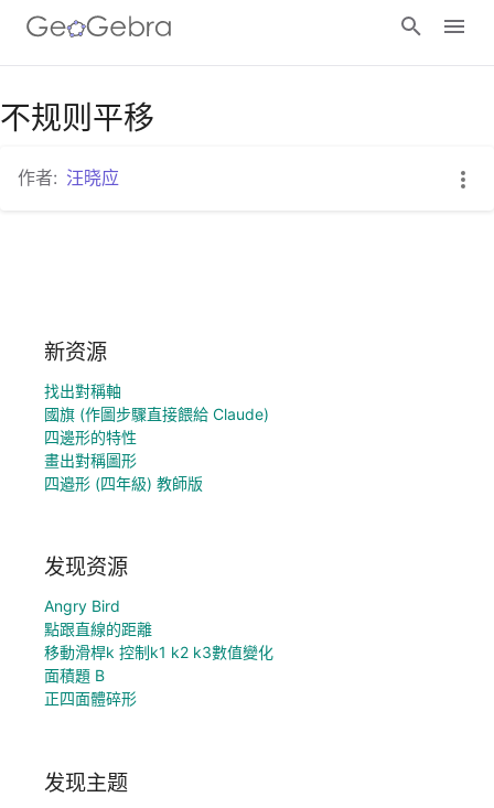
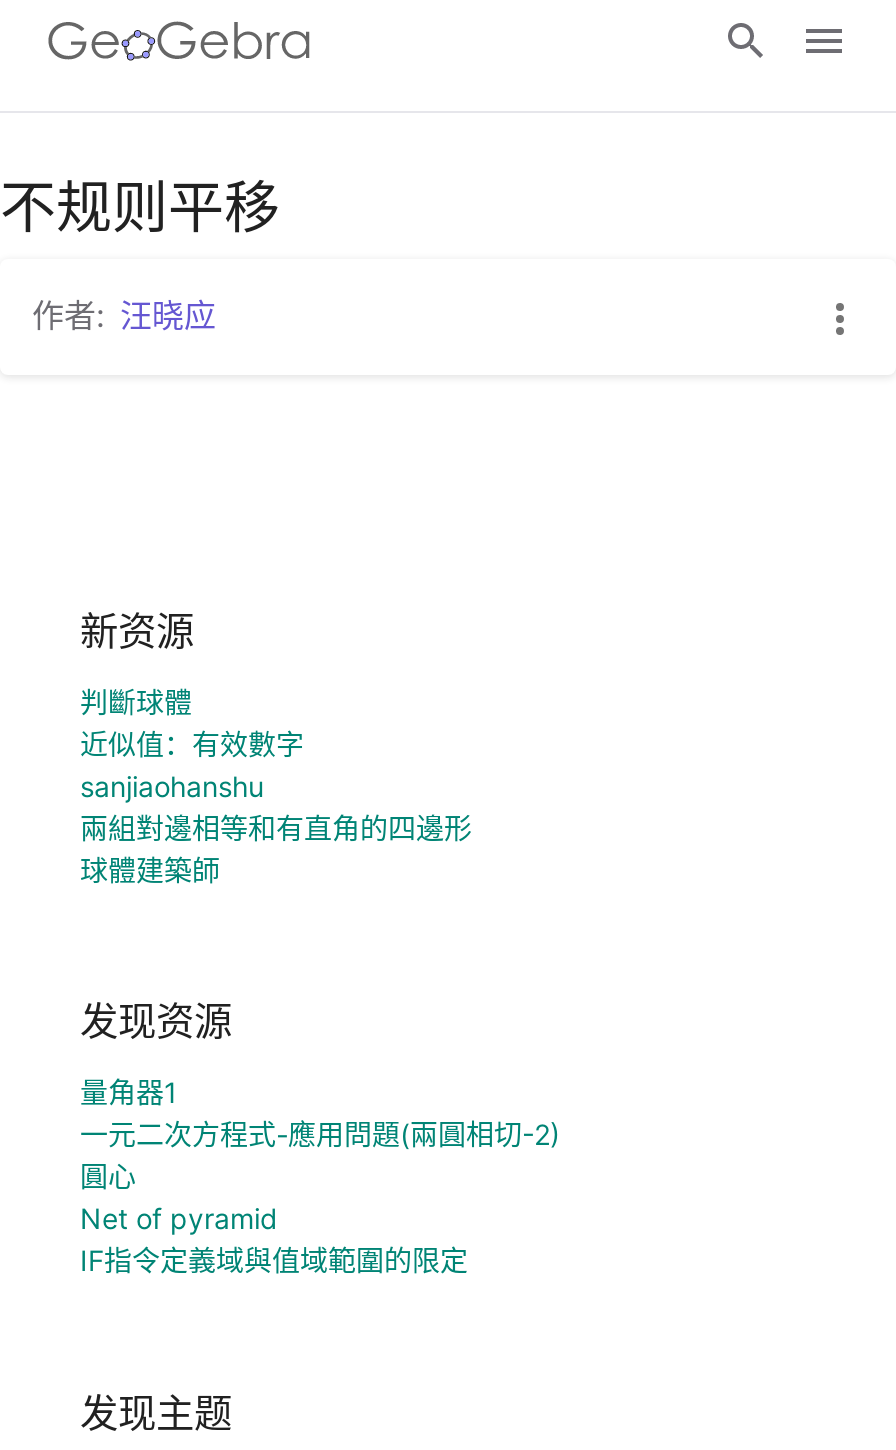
[44,381,269,493] 找出對稱軸 | 國旗 (作圖步驟直接餵給 Claude) | 四邊形的特性 | 畫出對稱圖形 | 四邉形 (四年級) 教師版 -> [80,685,472,887] 判斷球體 | 近似值：有效數字 | sanjiaohanshu | 兩組對邊相等和有直角的四邊形 | 球體建築師
[44,597,273,708] Angry Bird | 點跟直線的距離 | 移動滑桿k 控制k1 k2 k3數值變化 | 面積題 B | 正四面體碎形 -> [80,1076,560,1278] 量角器1 | 一元二次方程式-應用問題(兩圓相切-2) | 圓心 | Net of pyramid | IF指令定義域與值域範圍的限定

